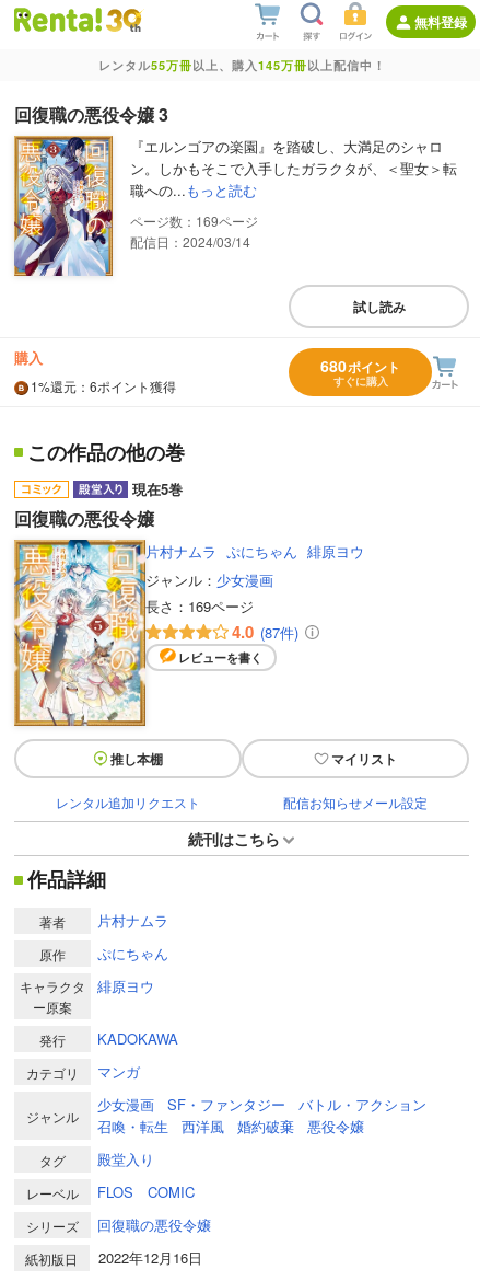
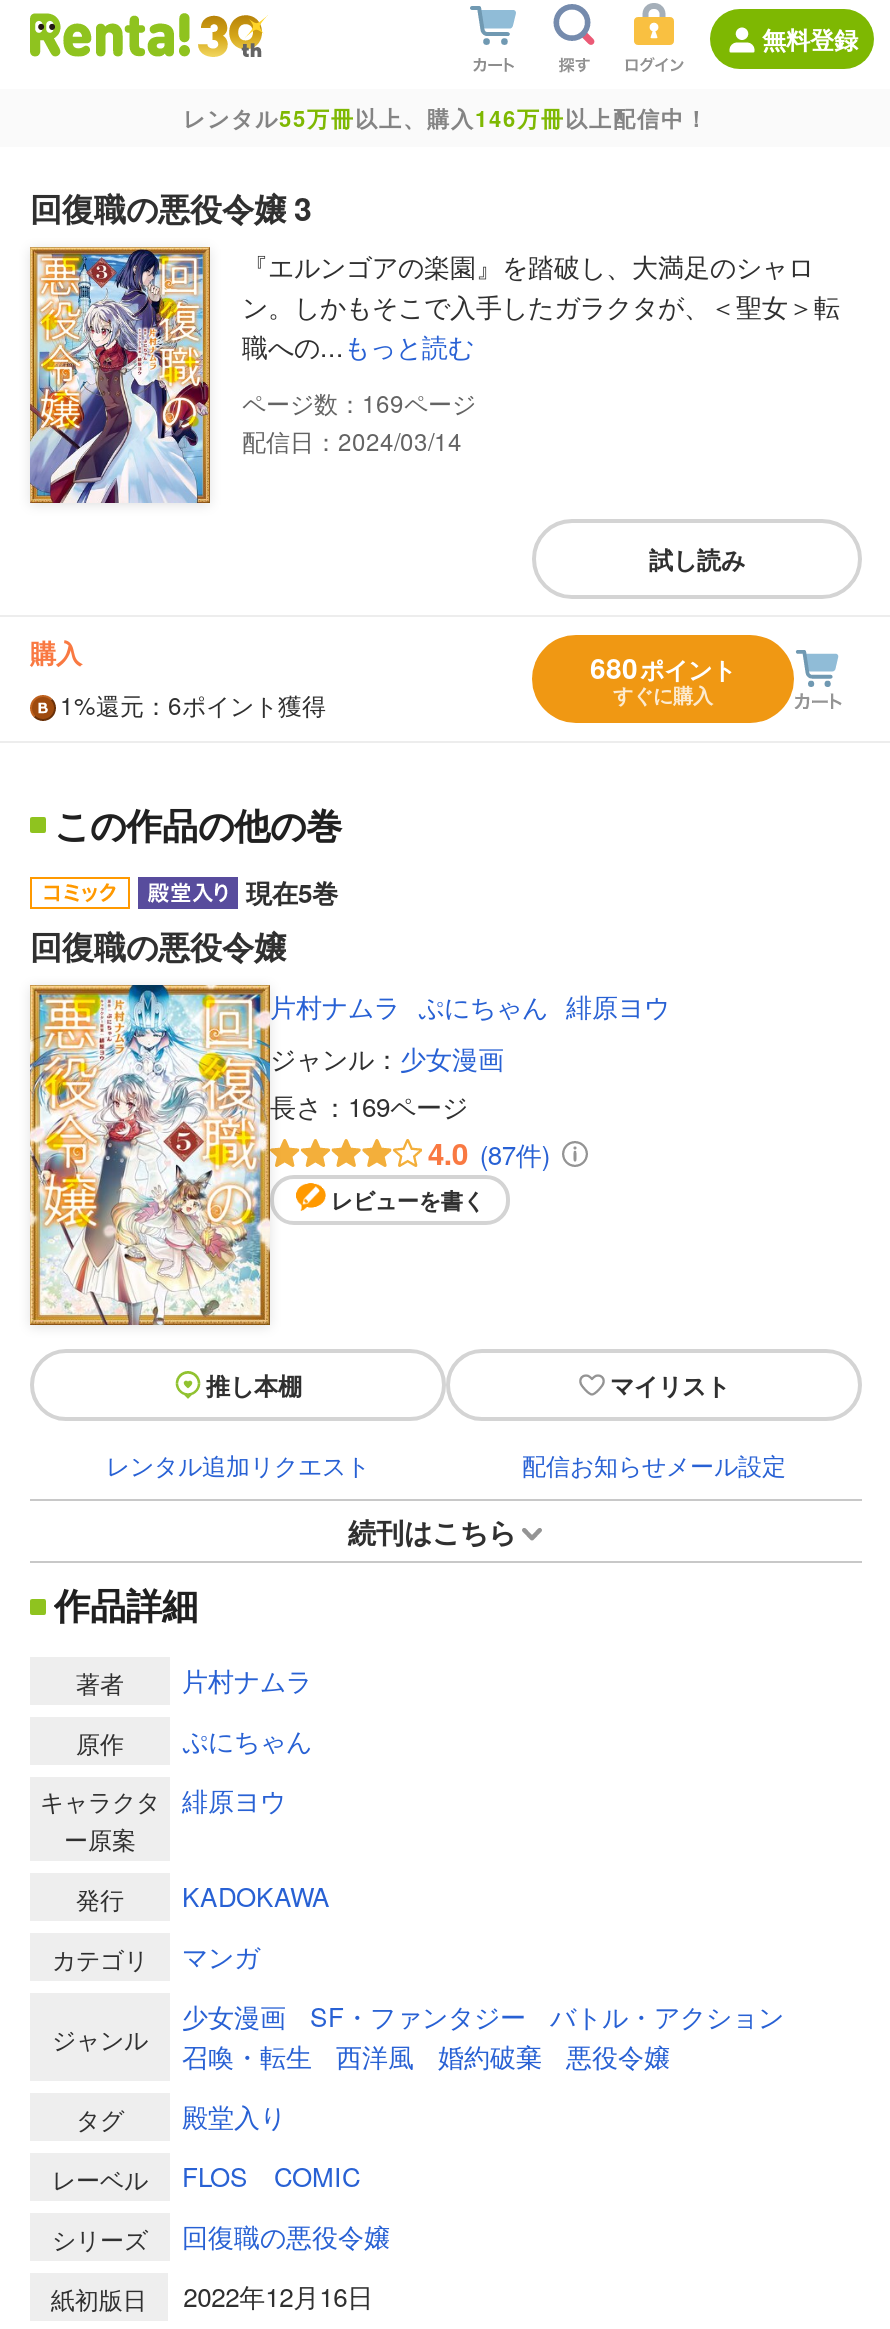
[98,57,385,73] レンタル55万冊以上、購入145万冊以上配信中！ -> [183,103,709,133] レンタル55万冊以上、購入146万冊以上配信中！

